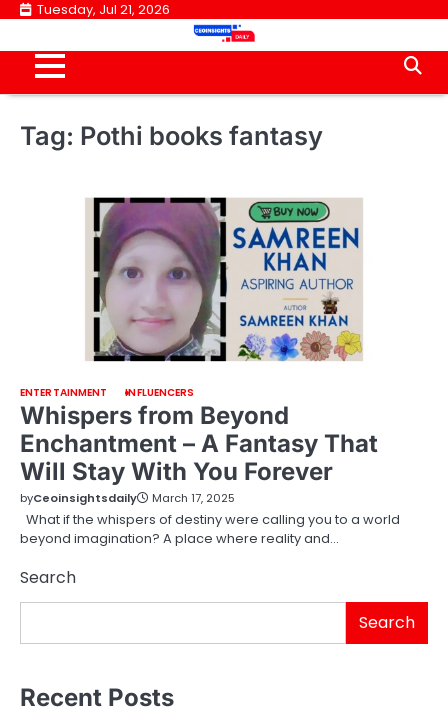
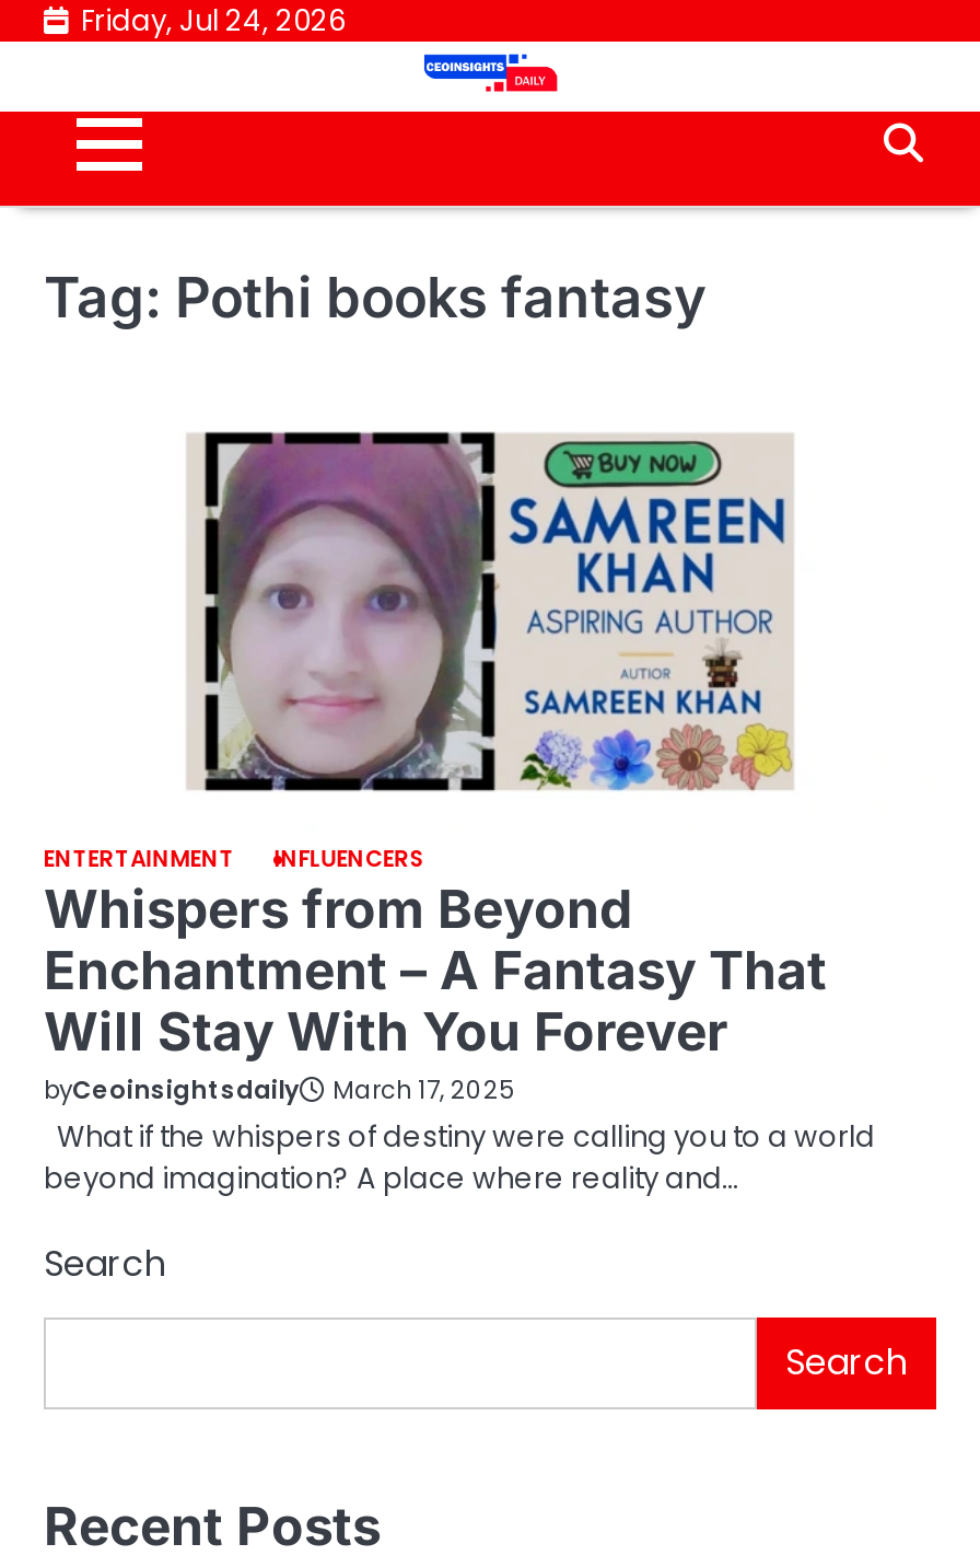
[37,0,170,19] Tuesday, Jul 21, 2026 -> [81,0,346,42] Friday, Jul 24, 2026

